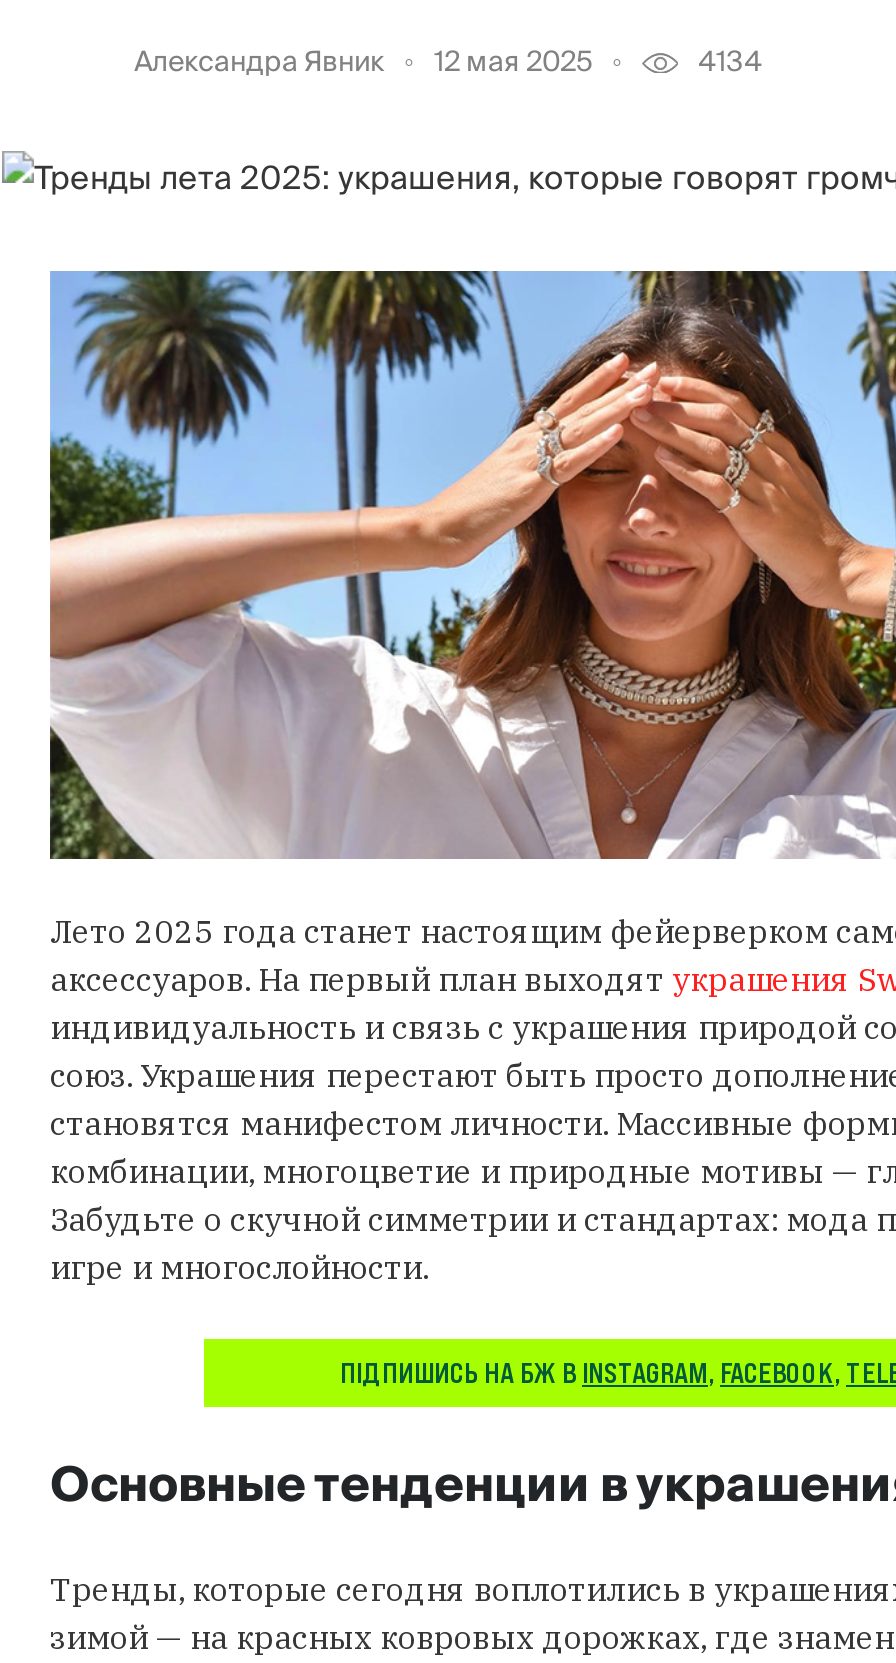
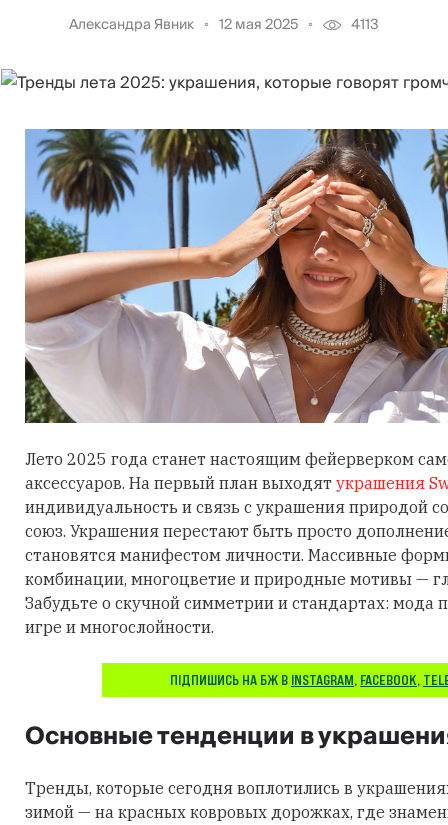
[698,38,762,86] 4134 -> [351,13,379,37] 4113

